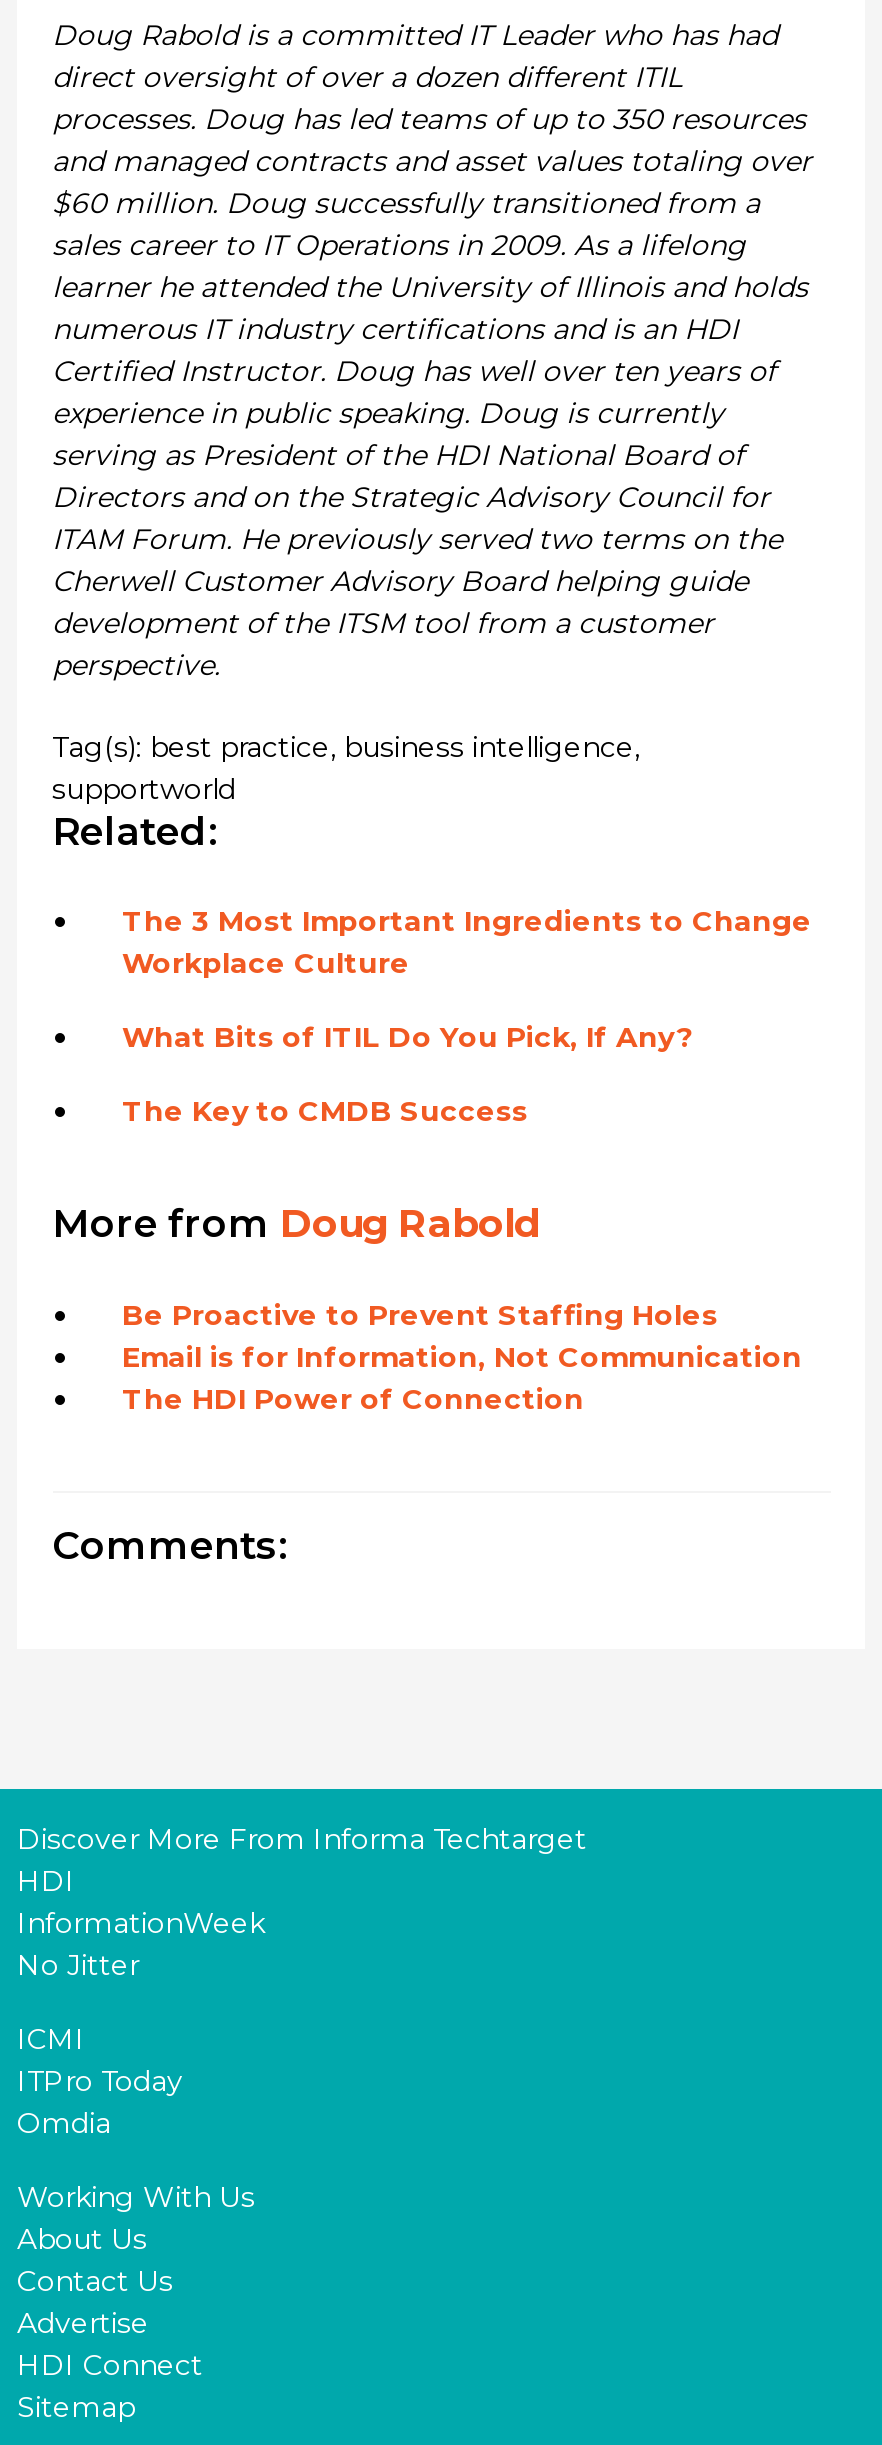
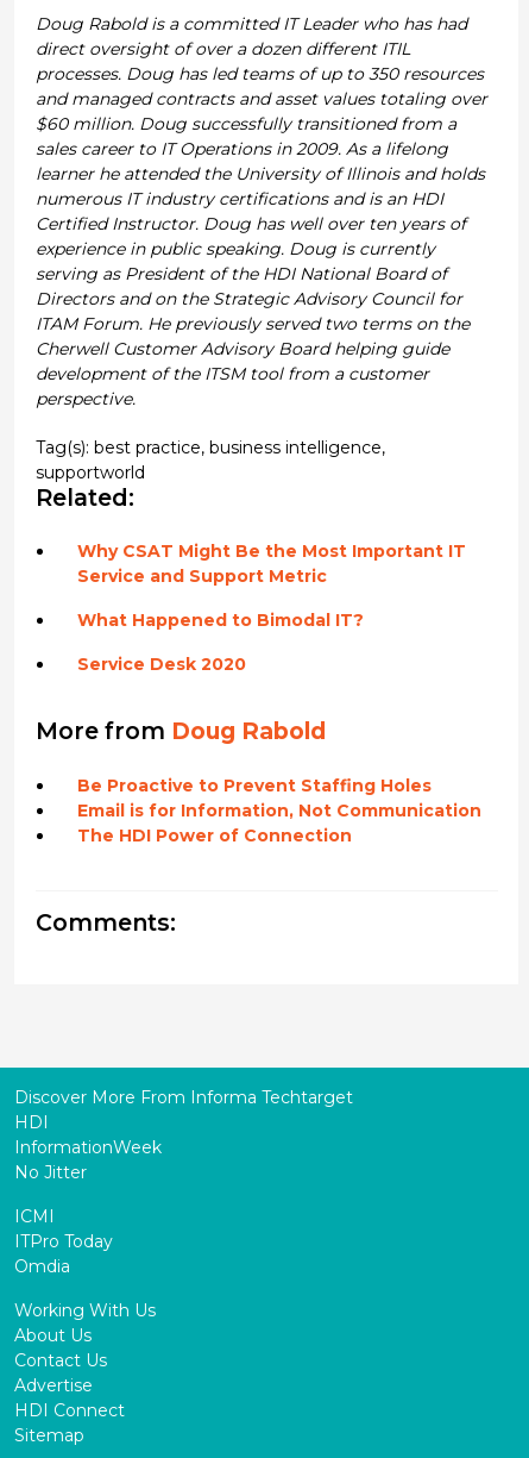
[122,904,812,982] The 3 Most Important Ingredients to Change | Workplace Culture -> [77,541,465,587] Why CSAT Might Be the Most Important IT | Service and Support Metric
[122,1020,694,1056] What Bits of ITIL Do You Pick, If Any? -> [77,610,363,631] What Happened to Bimodal IT?
[122,1094,528,1130] The Key to CMDB Success -> [77,654,245,675] Service Desk 2020

